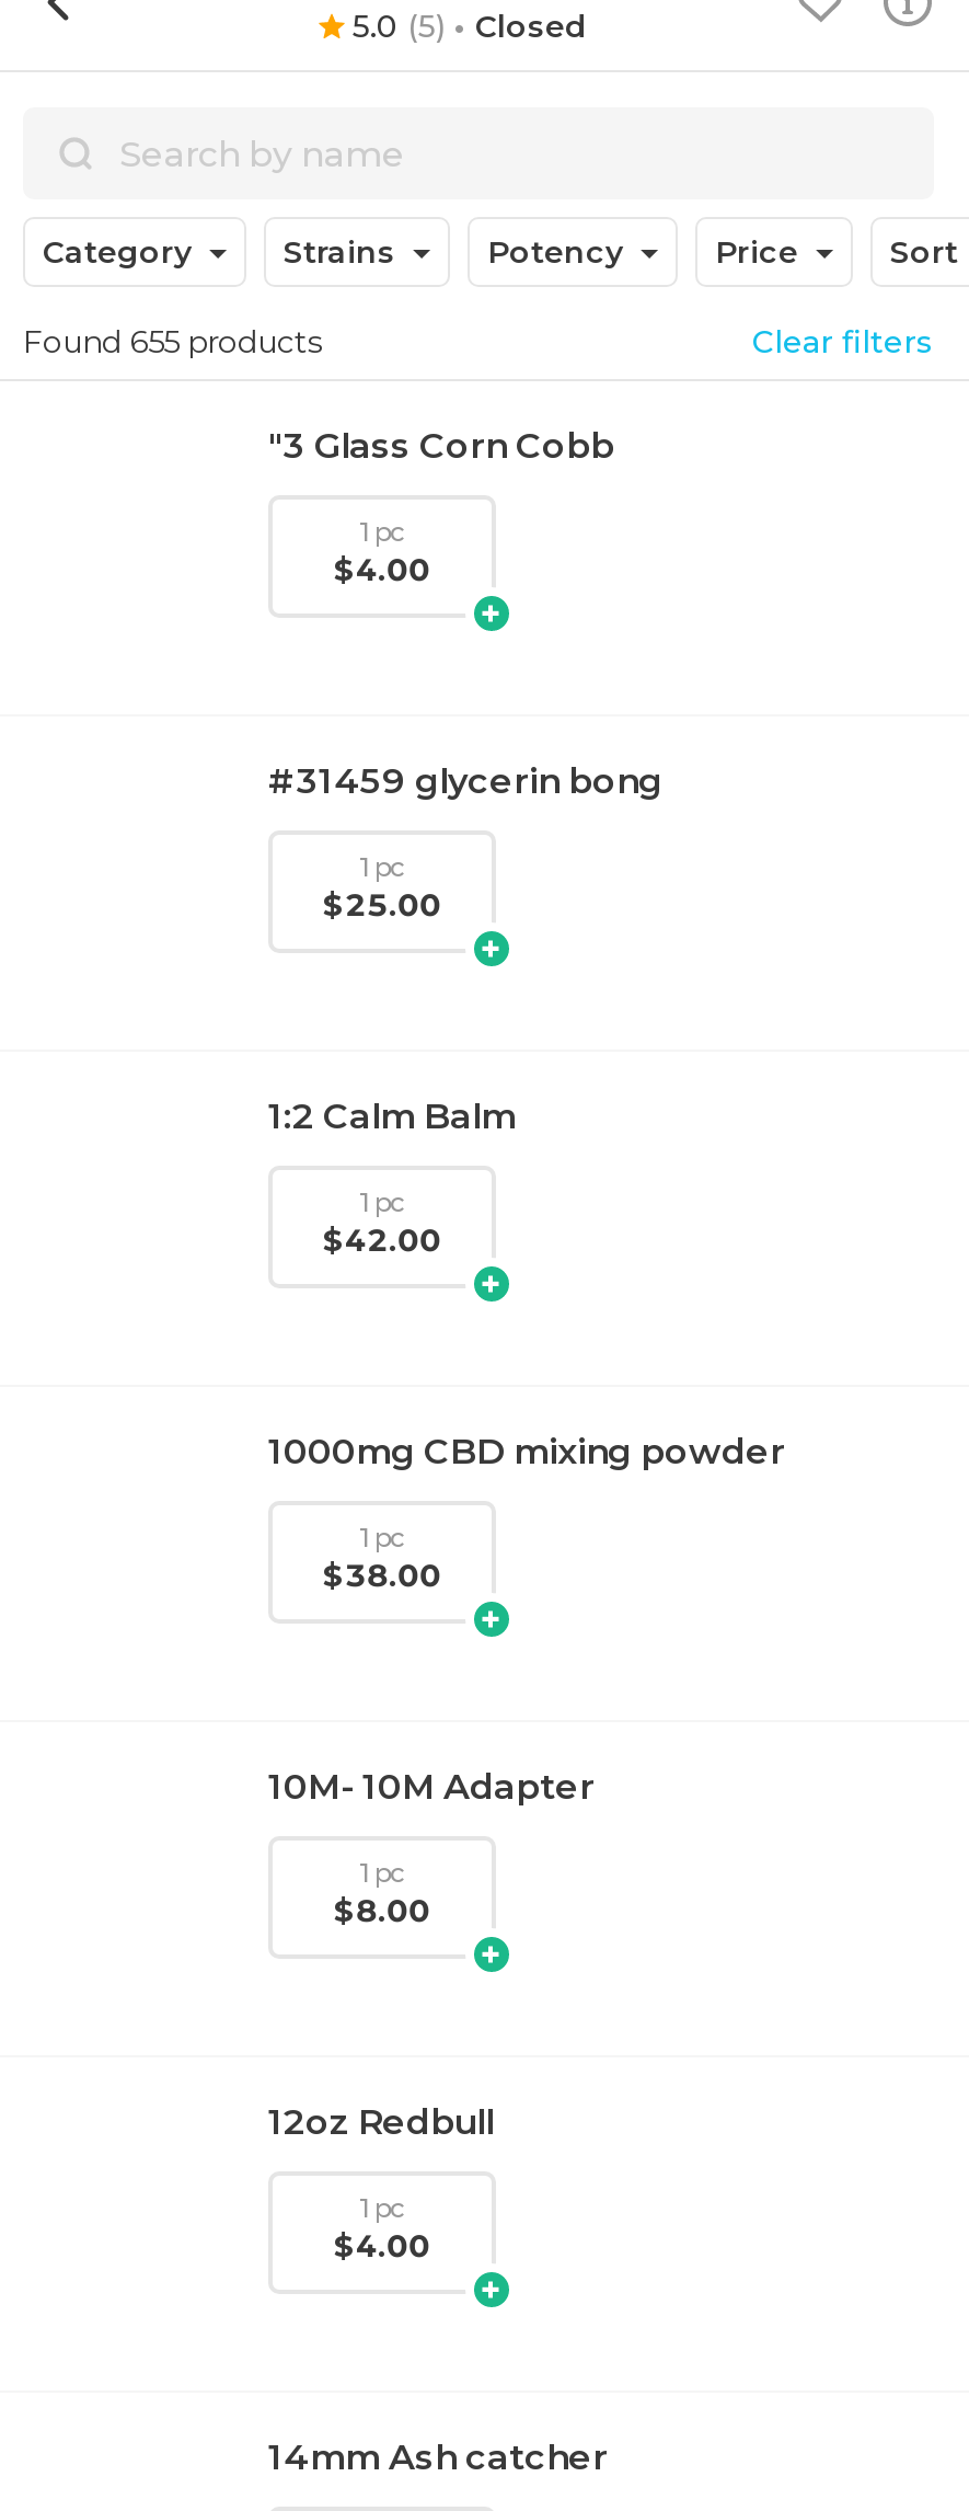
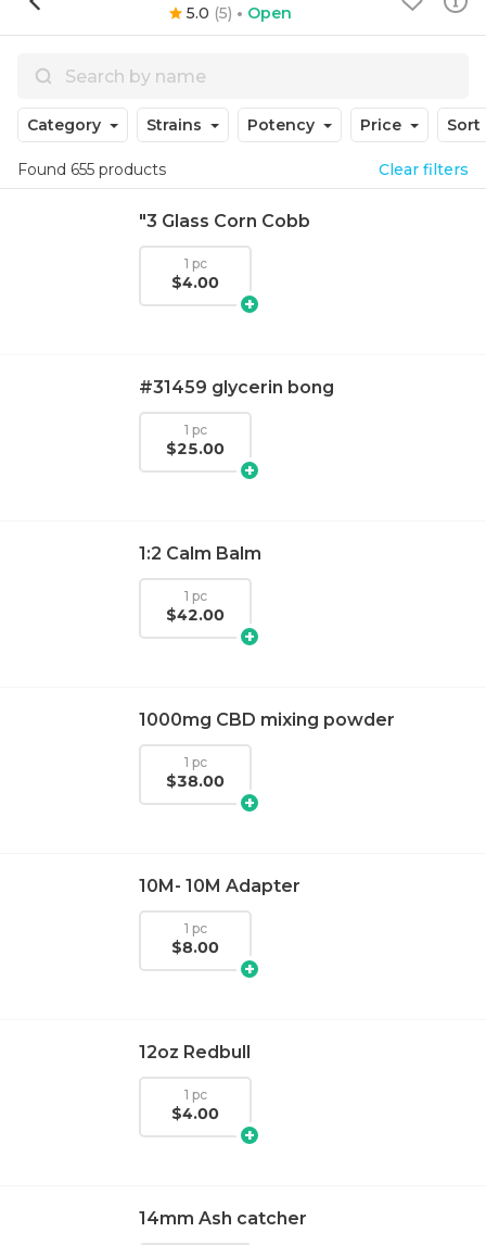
[475,7,587,46] Closed -> [247,3,291,23] Open

